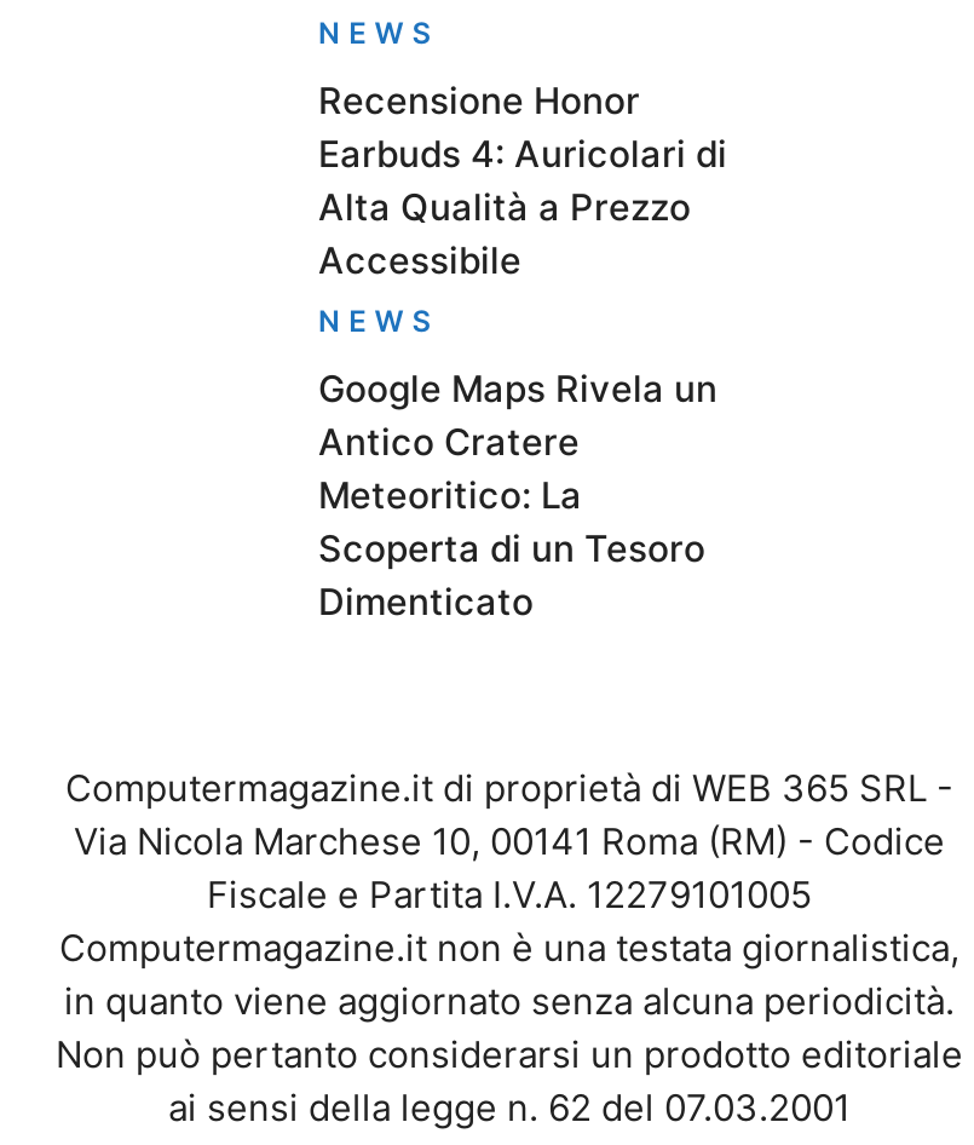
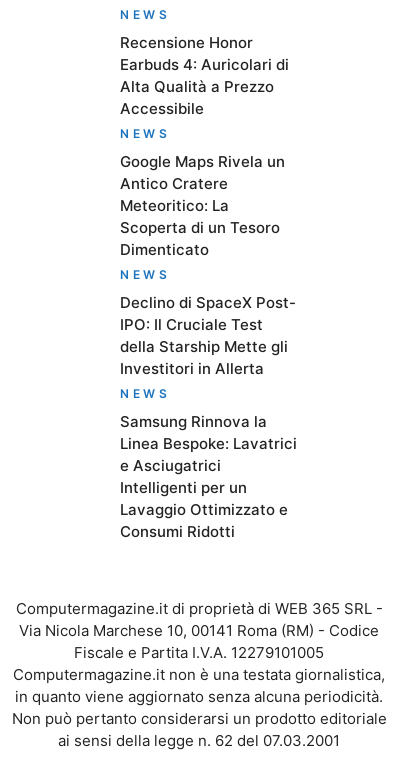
none -> [120,267,297,541] NEWS | Declino di SpaceX Post- | IPO: Il Cruciale Test | della Starship Mette gli | Investitori in Allerta | NEWS | Samsung Rinnova la | Linea Bespoke: Lavatrici | e Asciugatrici | Intelligenti per un | Lavaggio Ottimizzato e | Consumi Ridotti

